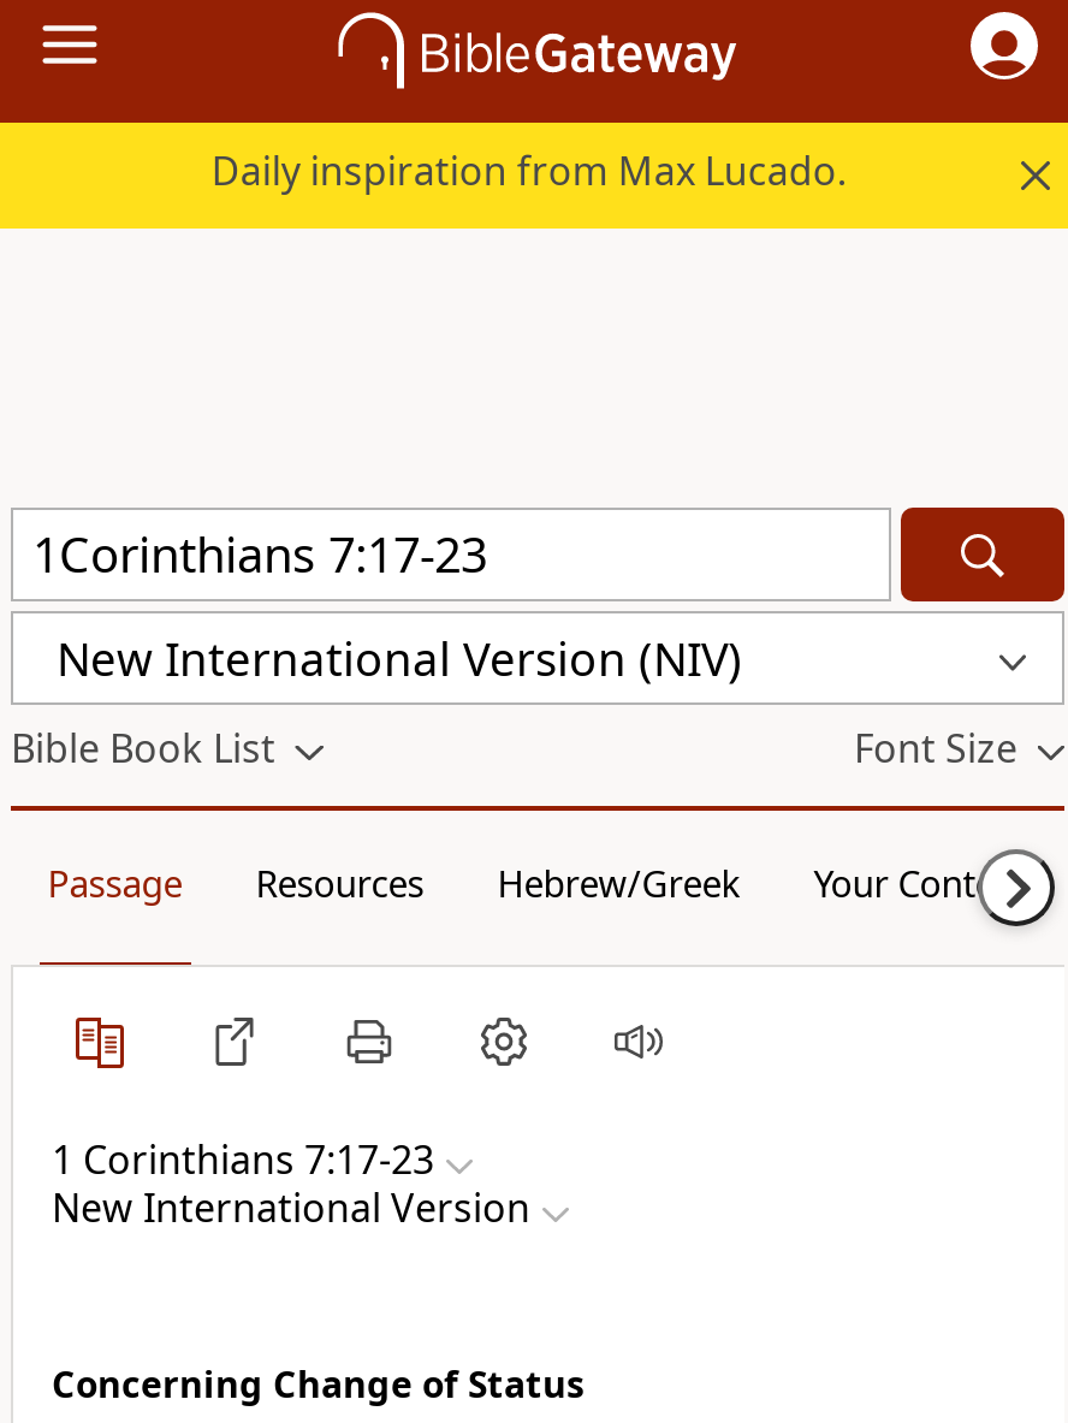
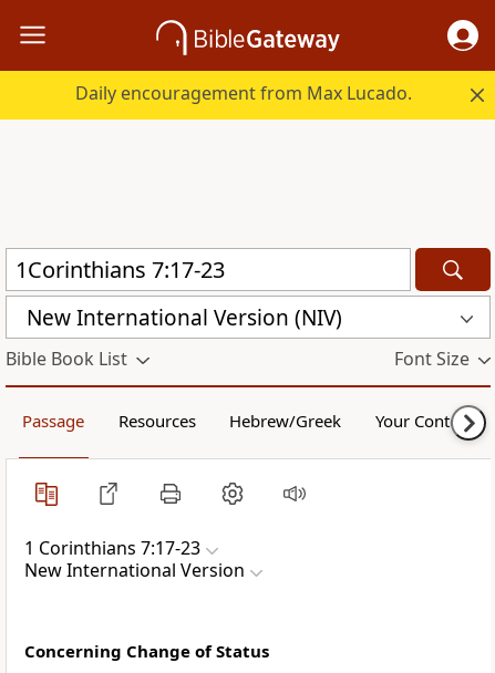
[211,144,846,197] Daily inspiration from Max Lucado. -> [76,81,412,105] Daily encouragement from Max Lucado.

